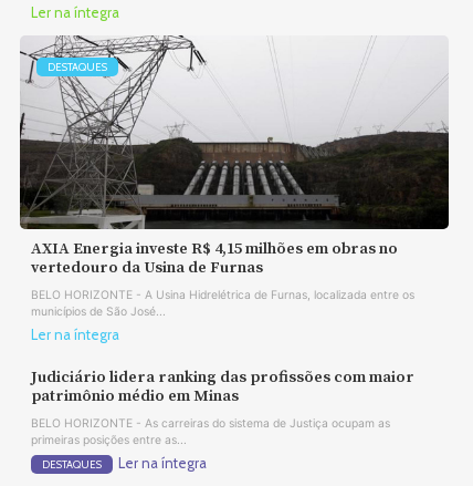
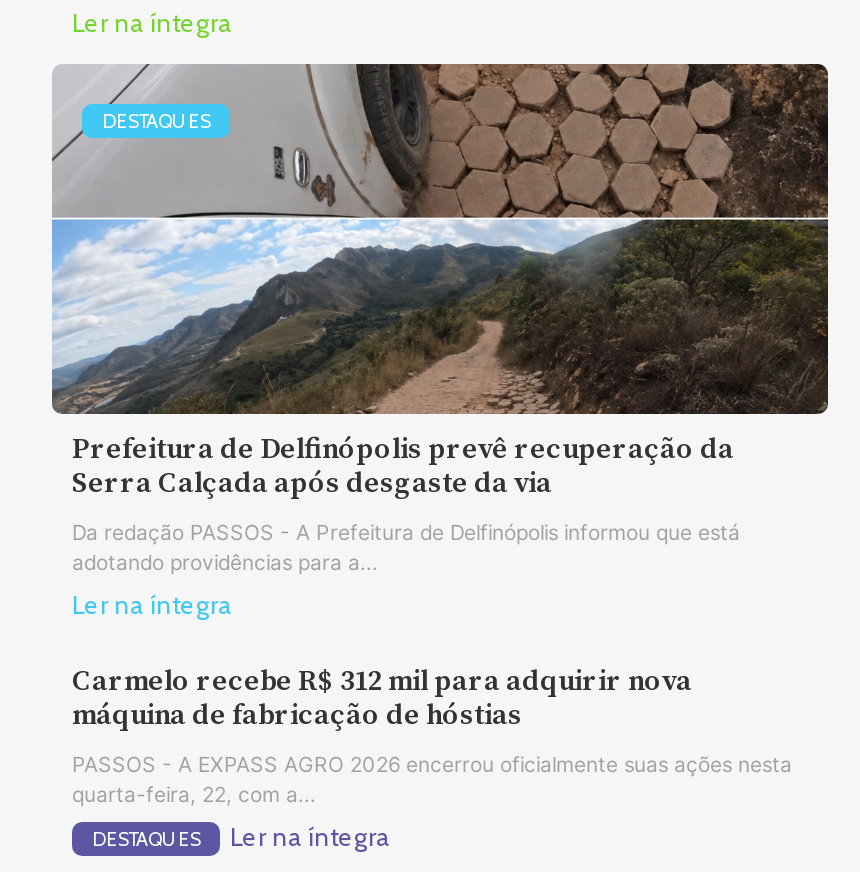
[19,35,449,278] [image] | AXIA Energia investe R$ 4,15 milhões em obras no | vertedouro da Usina de Furnas -> [50,62,830,502] [image] | Prefeitura de Delfinópolis prevê recuperação da | Serra Calçada após desgaste da via
[31,288,414,319] BELO HORIZONTE - A Usina Hidrelétrica de Furnas, localizada entre os | municípios de São José... -> [72,520,740,576] Da redação PASSOS - A Prefeitura de Delfinópolis informou que está | adotando providências para a...
[31,368,414,406] Judiciário lidera ranking das profissões com maior | patrimônio médio em Minas -> [72,664,692,734] Carmelo recebe R$ 312 mil para adquirir nova | máquina de fabricação de hóstias
[31,416,390,447] BELO HORIZONTE - As carreiras do sistema de Justiça ocupam as | primeiras posições entre as... -> [72,752,792,808] PASSOS - A EXPASS AGRO 2026 encerrou oficialmente suas ações nesta | quarta-feira, 22, com a...

